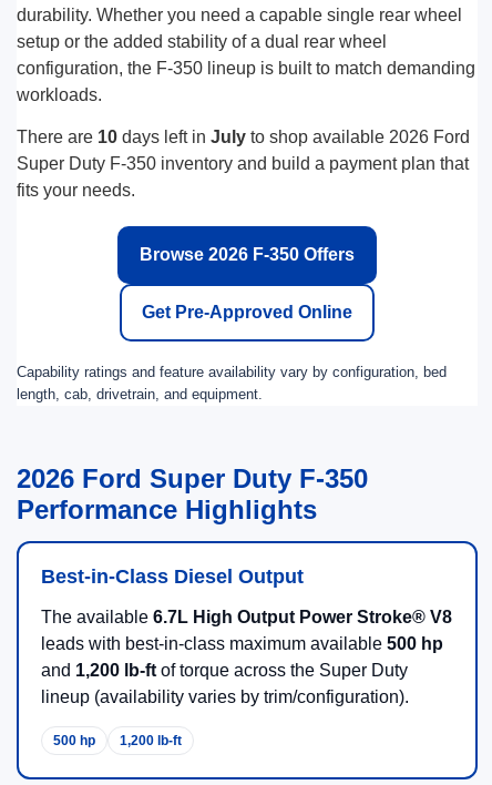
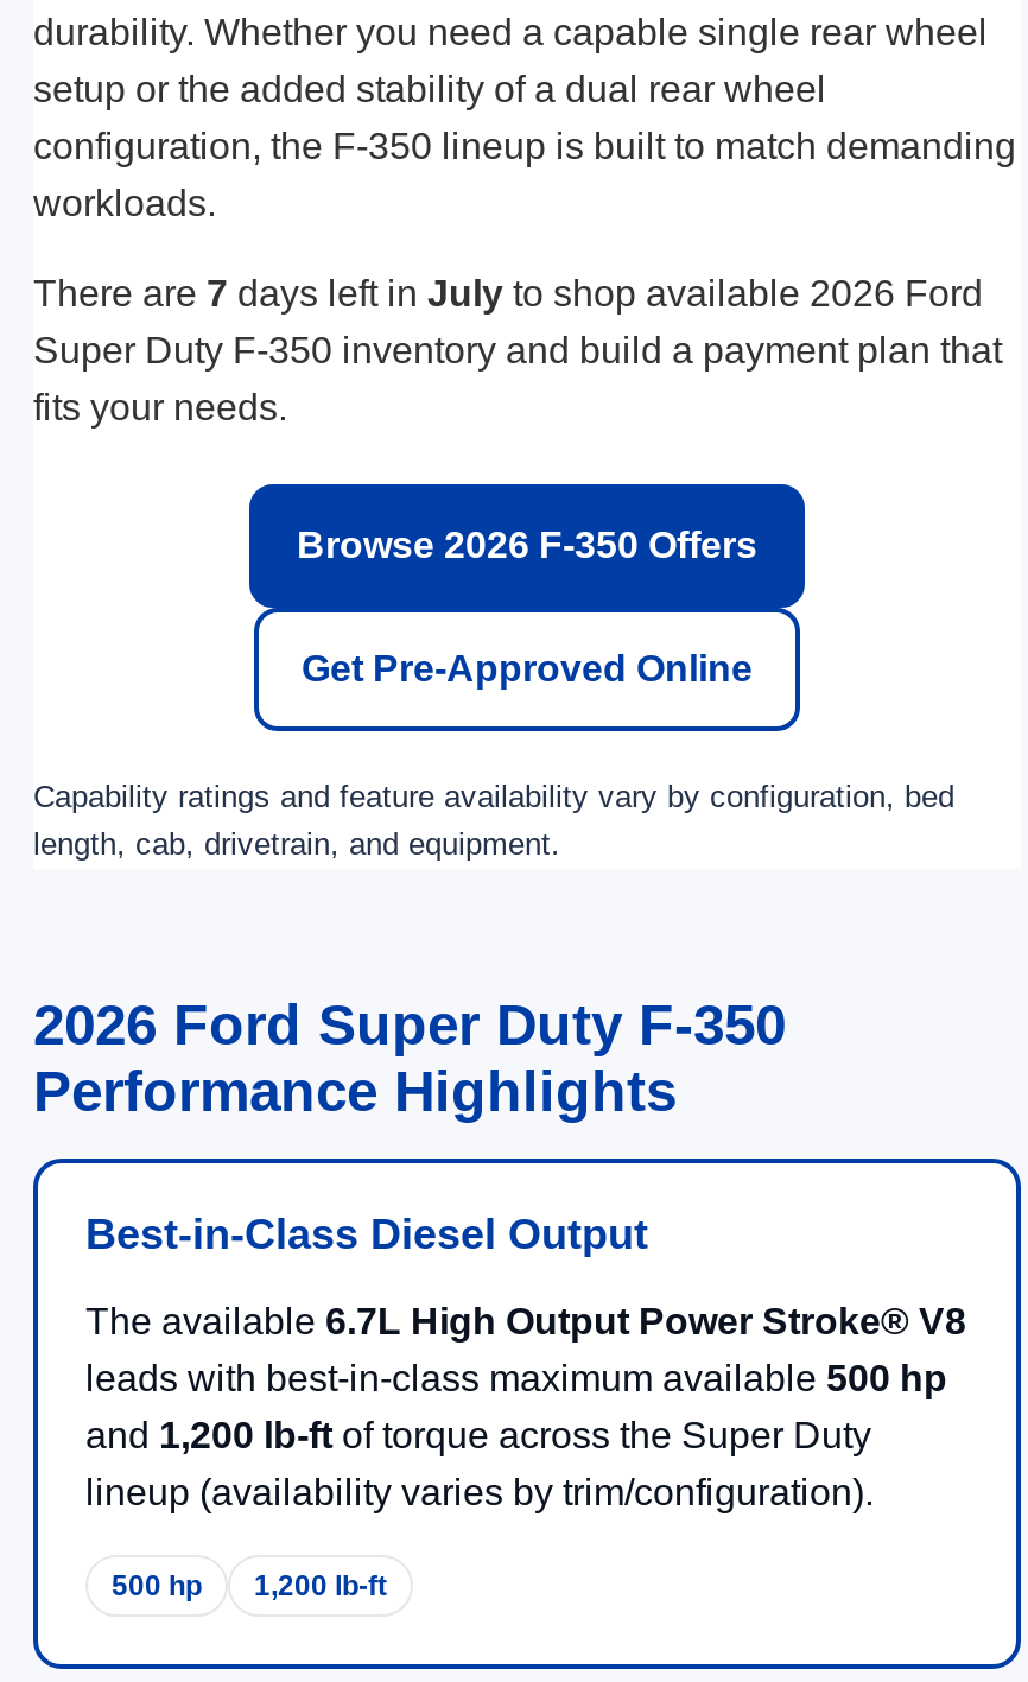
[17,127,470,146] There are 10 days left in July to shop available 2026 Ford -> [33,272,983,312] There are 7 days left in July to shop available 2026 Ford

